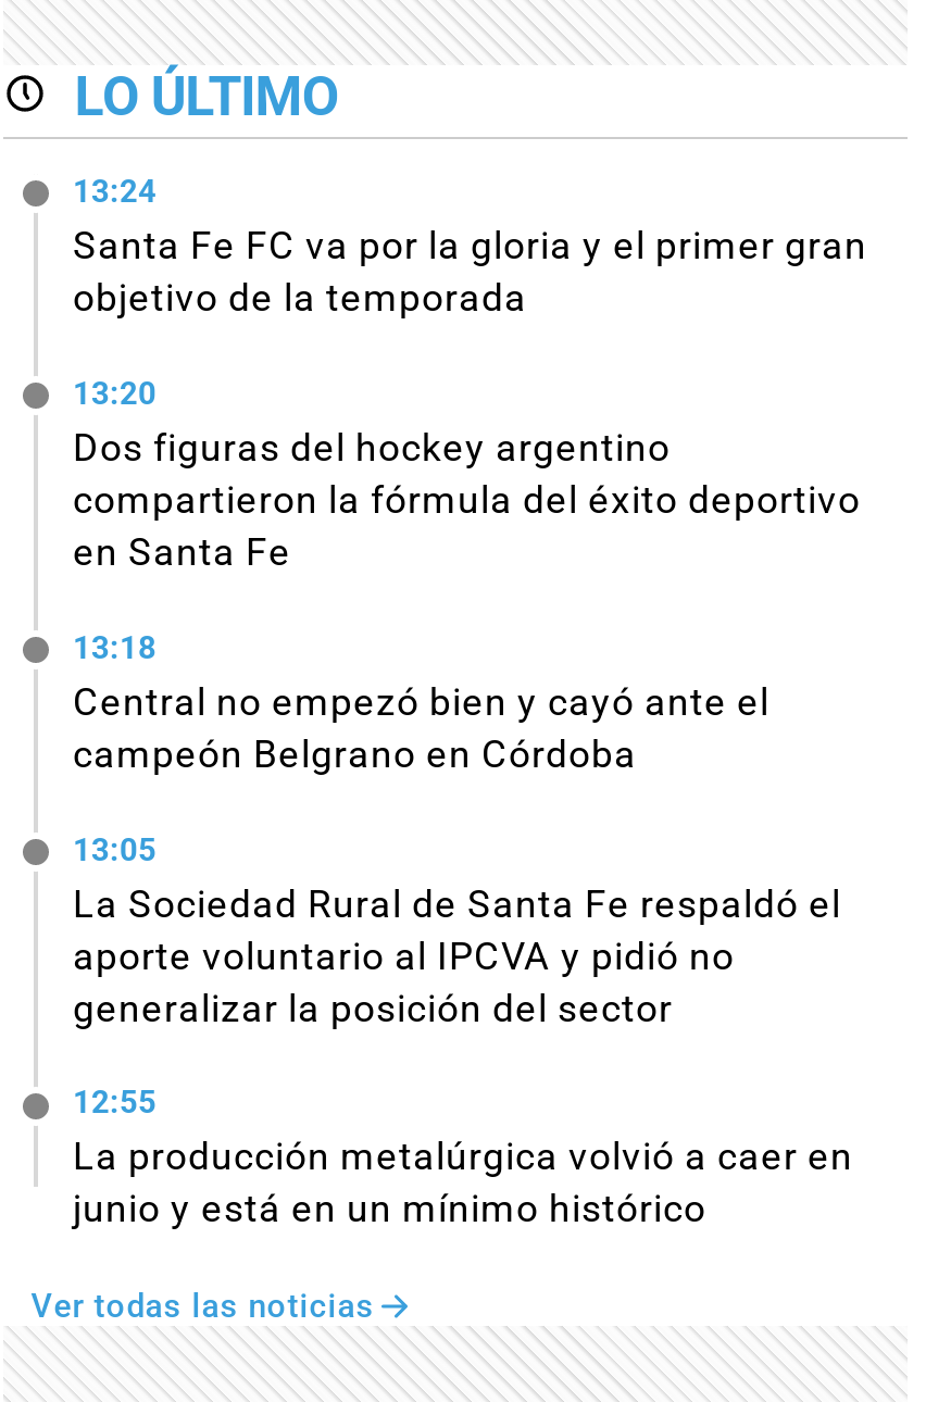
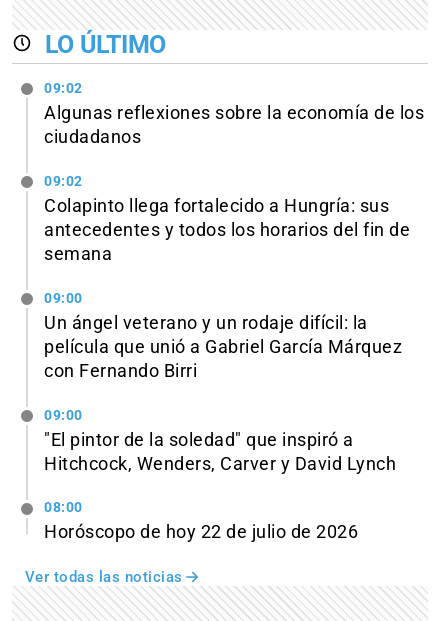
[73,174,867,320] 13:24 | Santa Fe FC va por la gloria y el primer gran | objetivo de la temporada -> [44,80,424,147] 09:02 | Algunas reflexiones sobre la economía de los | ciudadanos
[73,376,861,574] 13:20 | Dos figuras del hockey argentino | compartieron la fórmula del éxito deportivo | en Santa Fe -> [44,173,410,264] 09:02 | Colapinto llega fortalecido a Hungría: sus | antecedentes y todos los horarios del fin de | semana
[73,630,769,776] 13:18 | Central no empezó bien y cayó ante el | campeón Belgrano en Córdoba -> [44,290,402,381] 09:00 | Un ángel veterano y un rodaje difícil: la | película que unió a Gabriel García Márquez | con Fernando Birri
[73,832,841,1029] 13:05 | La Sociedad Rural de Santa Fe respaldó el | aporte voluntario al IPCVA y pidió no | generalizar la posición del sector -> [44,407,396,474] 09:00 | "El pintor de la soledad" que inspiró a | Hitchcock, Wenders, Carver y David Lynch
[73,1086,853,1231] 12:55 | La producción metalúrgica volvió a caer en | junio y está en un mínimo histórico -> [44,499,358,542] 08:00 | Horóscopo de hoy 22 de julio de 2026

